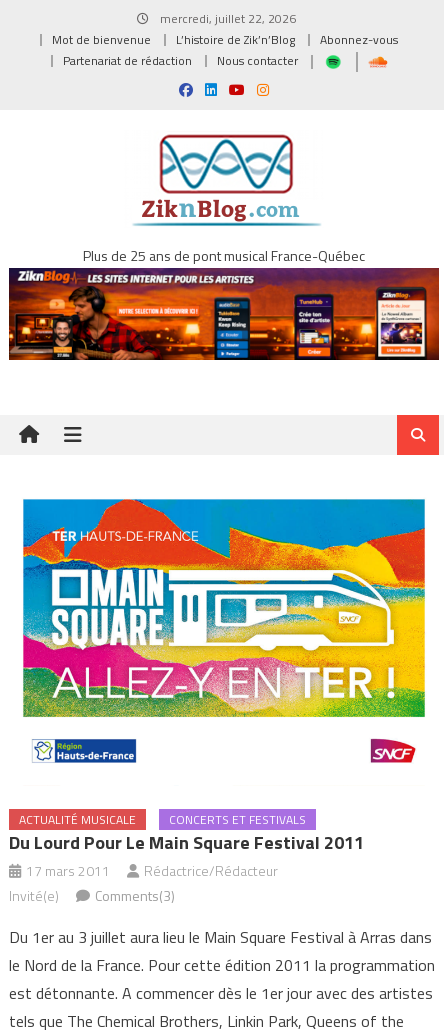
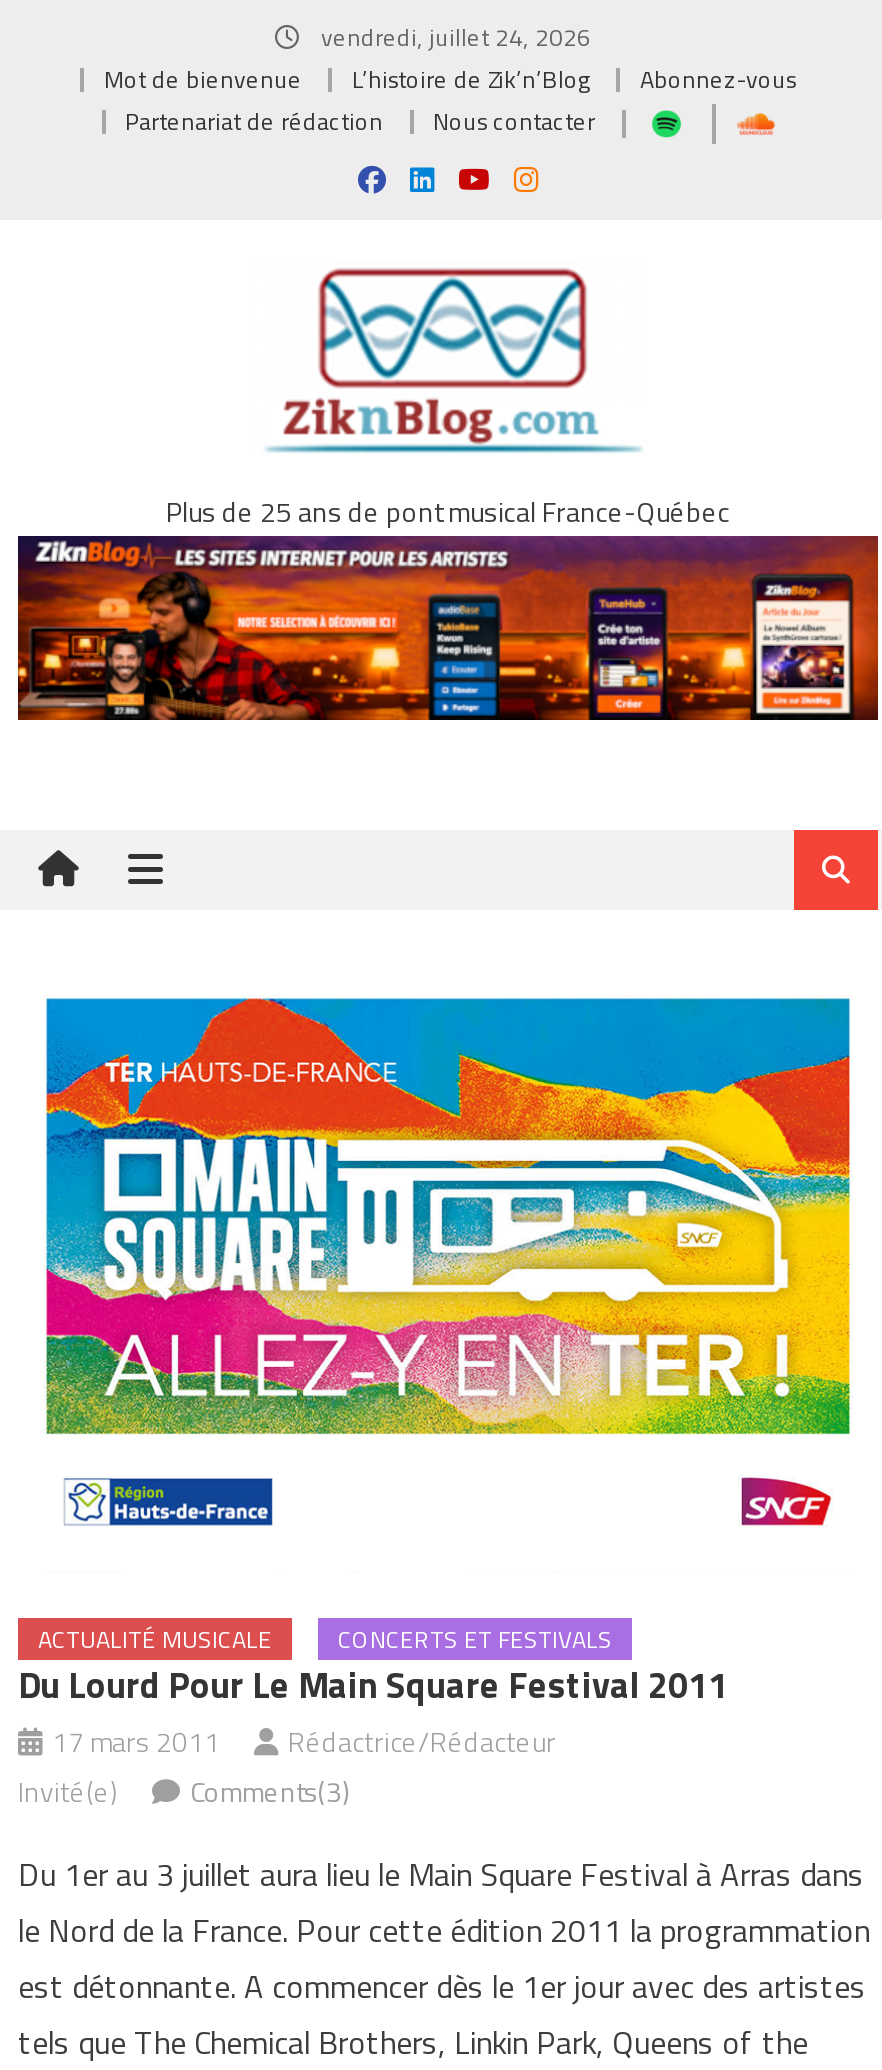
[157,9,296,28] mercredi, juillet 22, 2026 -> [315,18,591,56] vendredi, juillet 24, 2026

